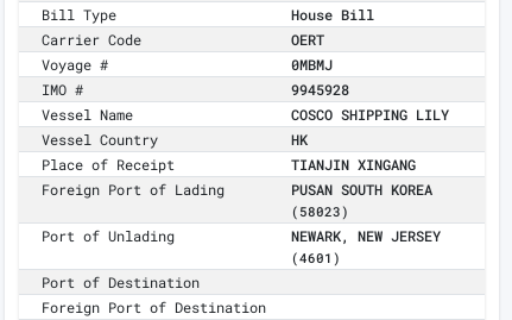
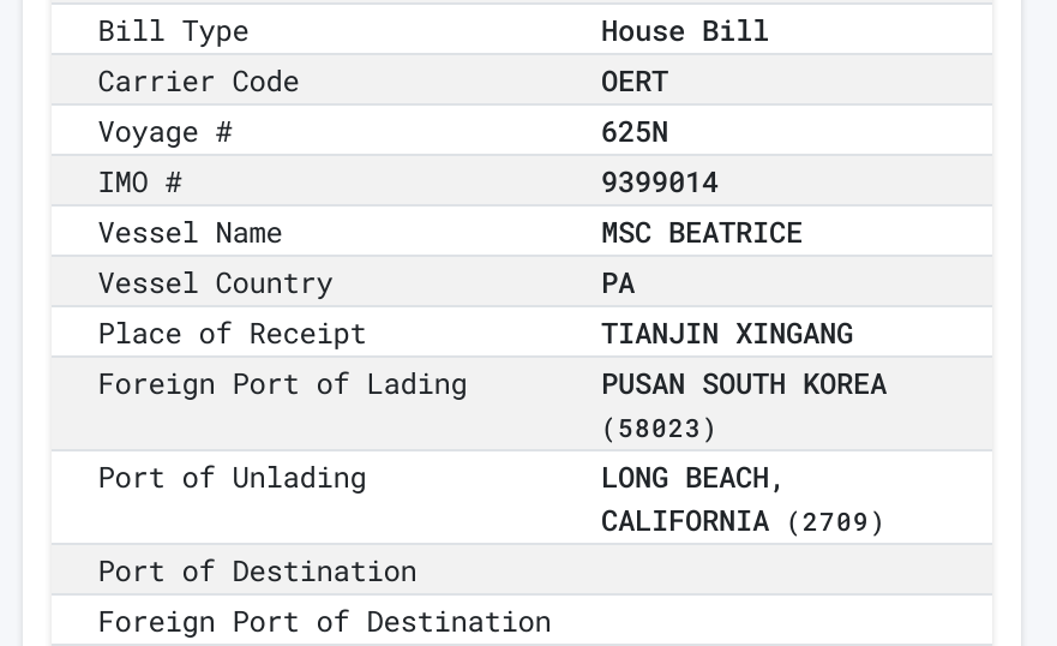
[291,55,333,74] 0MBMJ -> [601,111,668,149] 625N
[291,80,349,99] 9945928 -> [601,161,719,200] 9399014
[291,105,449,124] COSCO SHIPPING LILY -> [601,212,803,250] MSC BEATRICE
[291,130,308,149] HK -> [601,262,635,300] PA
[291,226,441,267] NEWARK, NEW JERSEY | (4601) -> [601,457,887,538] LONG BEACH, | CALIFORNIA (2709)

